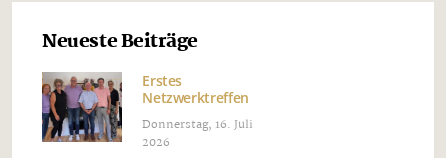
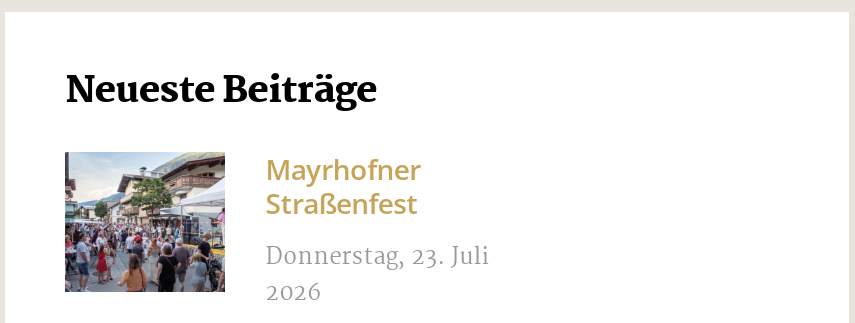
[41,71,253,143] [image] | Erstes | Netzwerktreffen -> [63,149,425,294] [image] | Mayrhofner | Straßenfest
[142,116,253,134] Donnerstag, 16. Juli -> [265,239,489,275] Donnerstag, 23. Juli

